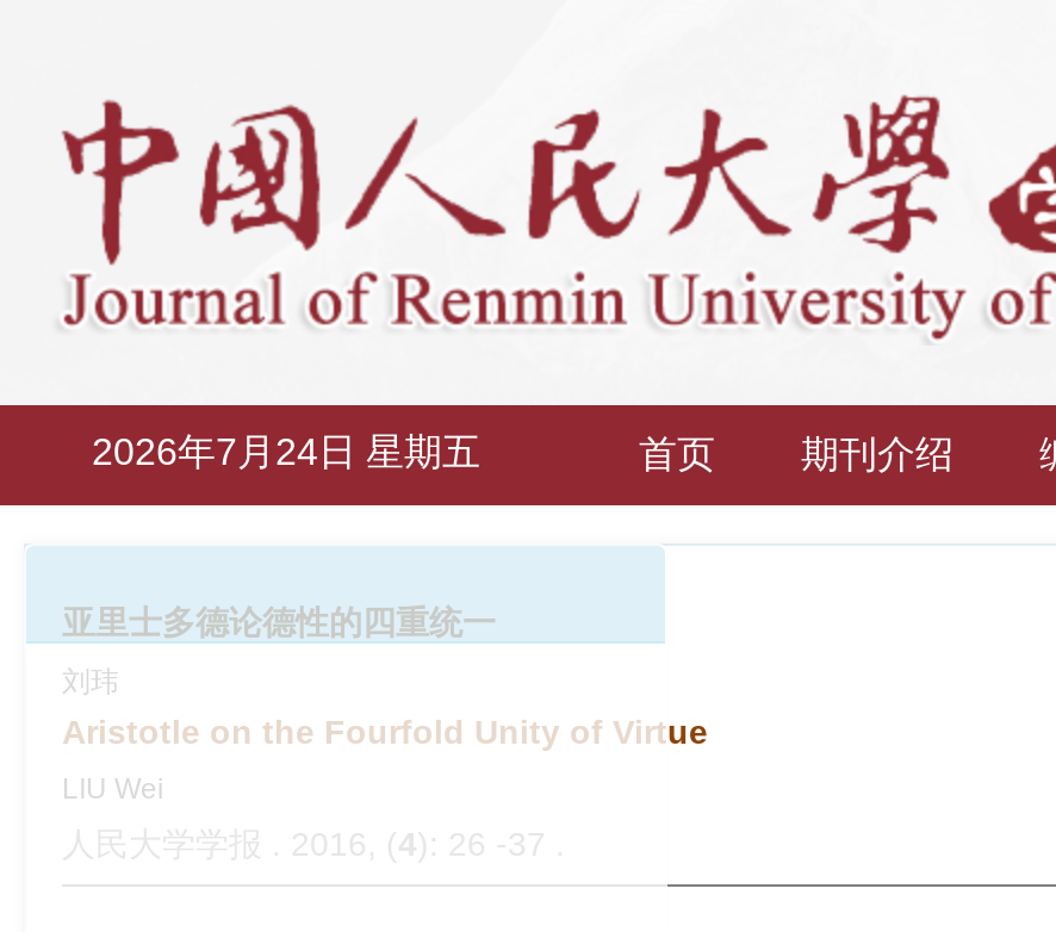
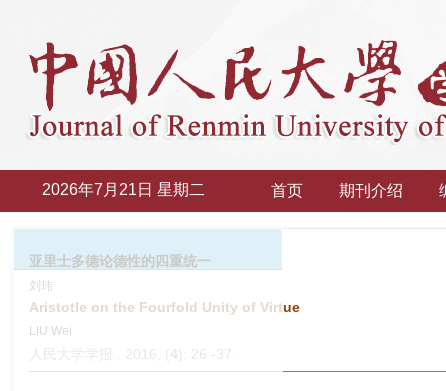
[92,431,480,472] 2026年7月24日 星期五 -> [41,181,204,198] 2026年7月21日 星期二

